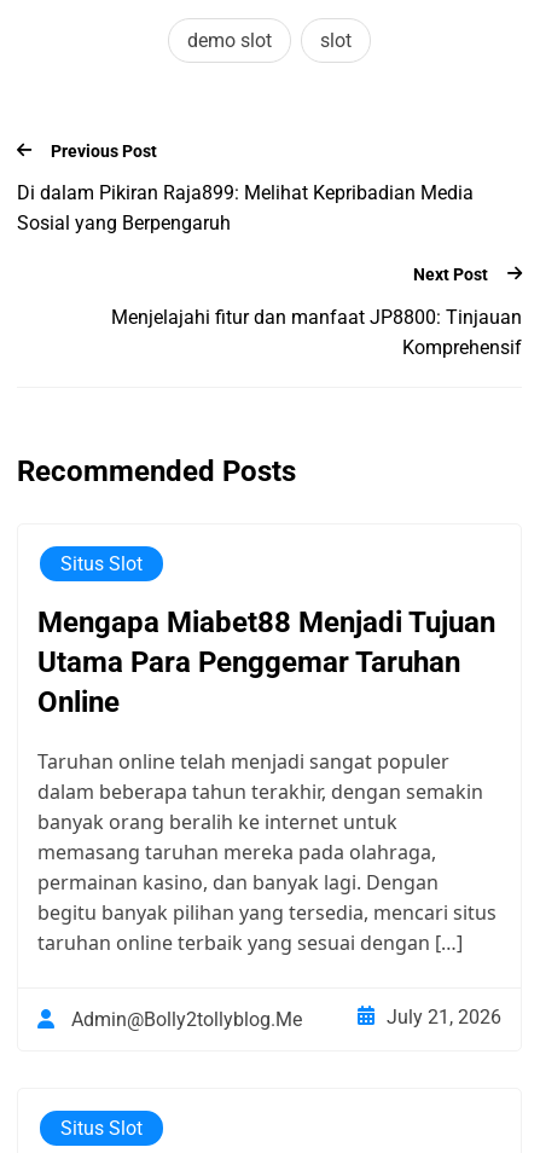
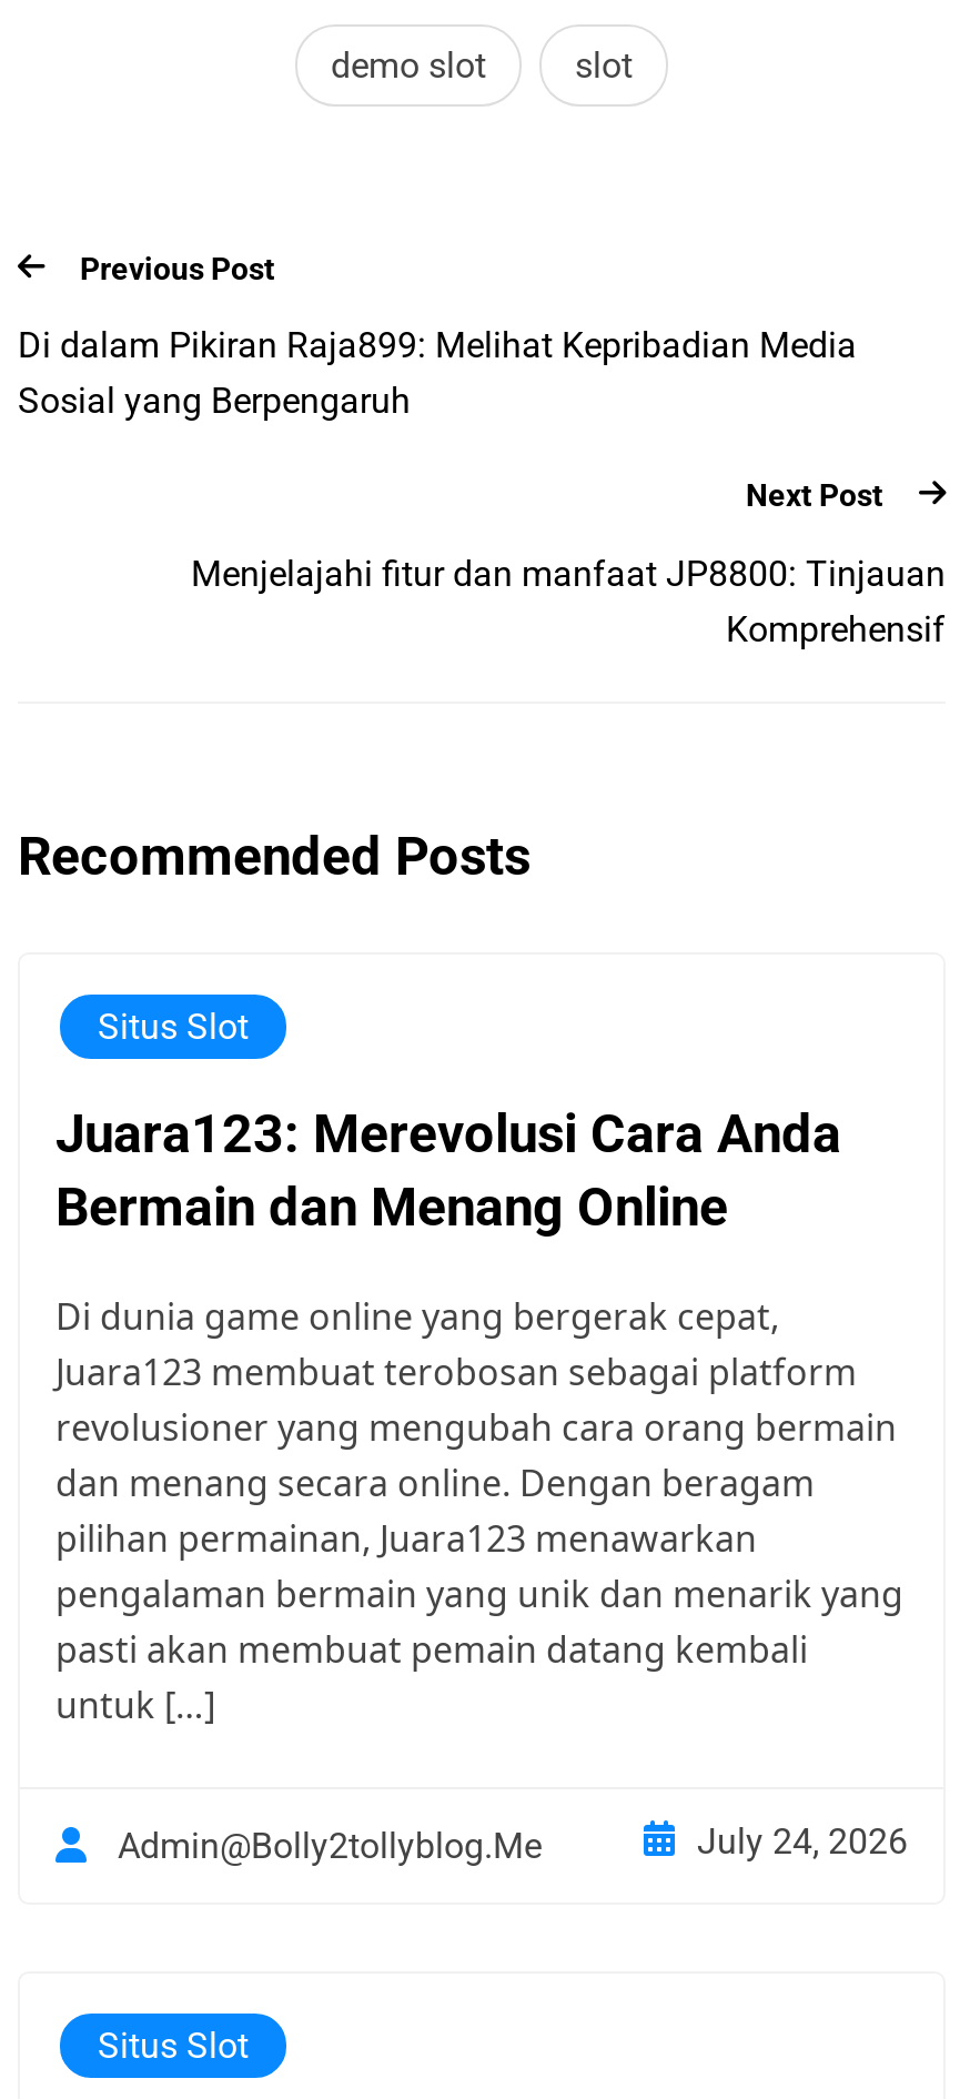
[37,605,495,719] Mengapa Miabet88 Menjadi Tujuan | Utama Para Penggemar Taruhan | Online -> [55,1102,841,1238] Juara123: Merevolusi Cara Anda | Bermain dan Menang Online
[37,748,497,956] Taruhan online telah menjadi sangat populer | dalam beberapa tahun terakhir, dengan semakin | banyak orang beralih ke internet untuk | memasang taruhan mereka pada olahraga, | permainan kasino, dan banyak lagi. Dengan | begitu banyak pilihan yang tersedia, mencari situs | taruhan online terbaik yang sesuai dengan […] -> [55,1291,903,1728] Di dunia game online yang bergerak cepat, | Juara123 membuat terobosan sebagai platform | revolusioner yang mengubah cara orang bermain | dan menang secara online. Dengan beragam | pilihan permainan, Juara123 menawarkan | pengalaman bermain yang unik dan menarik yang | pasti akan membuat pemain datang kembali | untuk […]
[387,1006,501,1029] July 21, 2026 -> [697,1821,908,1863] July 24, 2026

